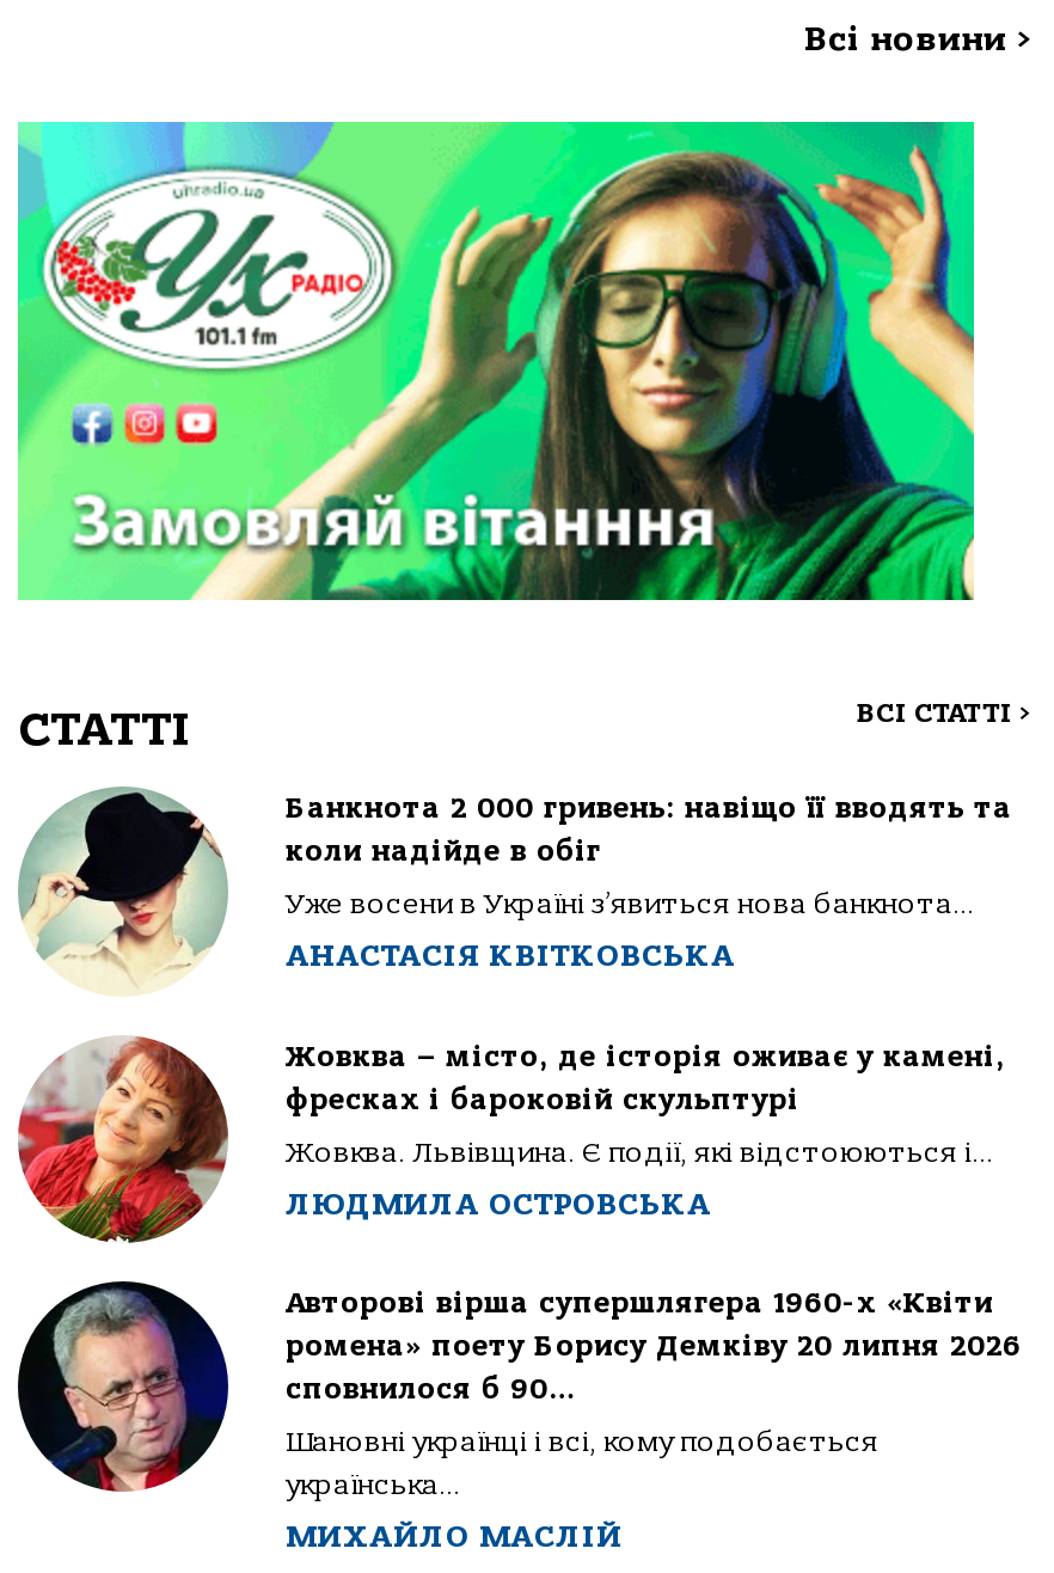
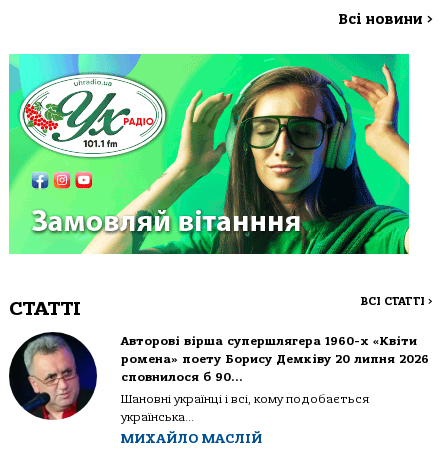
[20,789,1012,1223] [image] | Банкнота 2 000 гривень: навіщо її вводять та | коли надійде в обіг | Уже восени в Україні з’явиться нова банкнота... | АНАСТАСІЯ КВІТКОВСЬКА | Жовква – місто, де історія оживає у камені, | фресках і бароковій скульптурі | Жовква. Львівщина. Є події, які відстоюються і... | ЛЮДМИЛА ОСТРОВСЬКА -> none
[16,1035,231,1245] [image] -> none

